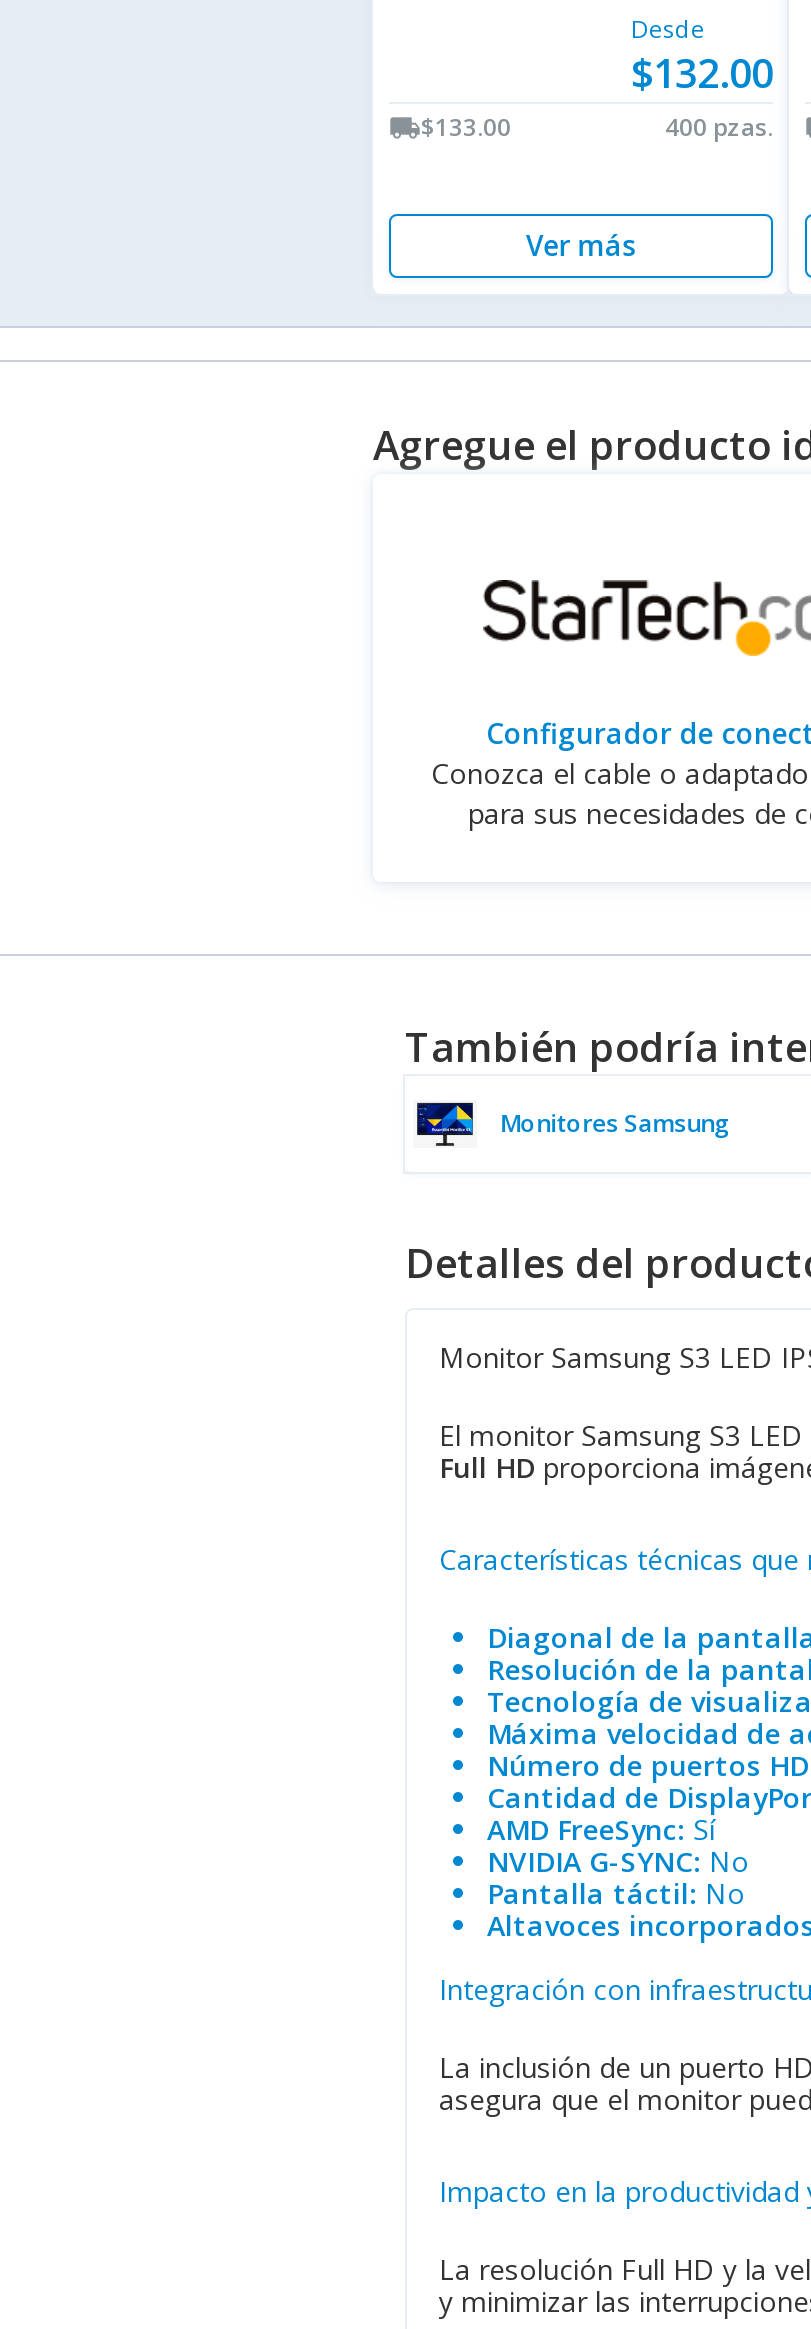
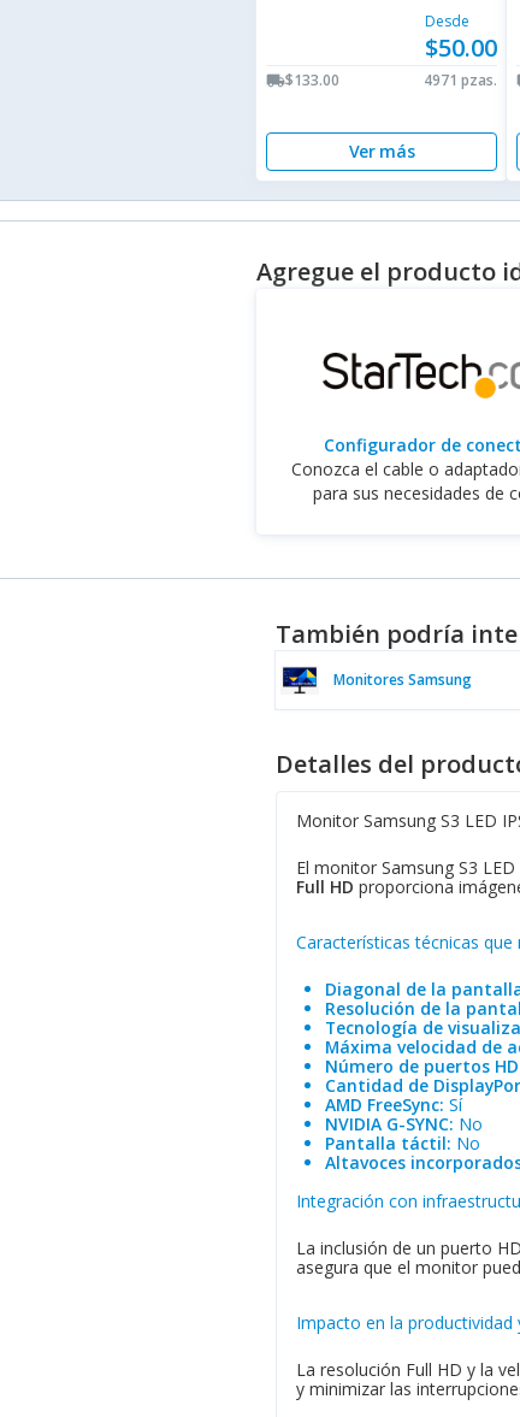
[631,46,773,100] $132.00 -> [425,31,497,64] $50.00
[665,110,773,144] 400 pzas. -> [424,70,497,90] 4971 pzas.

